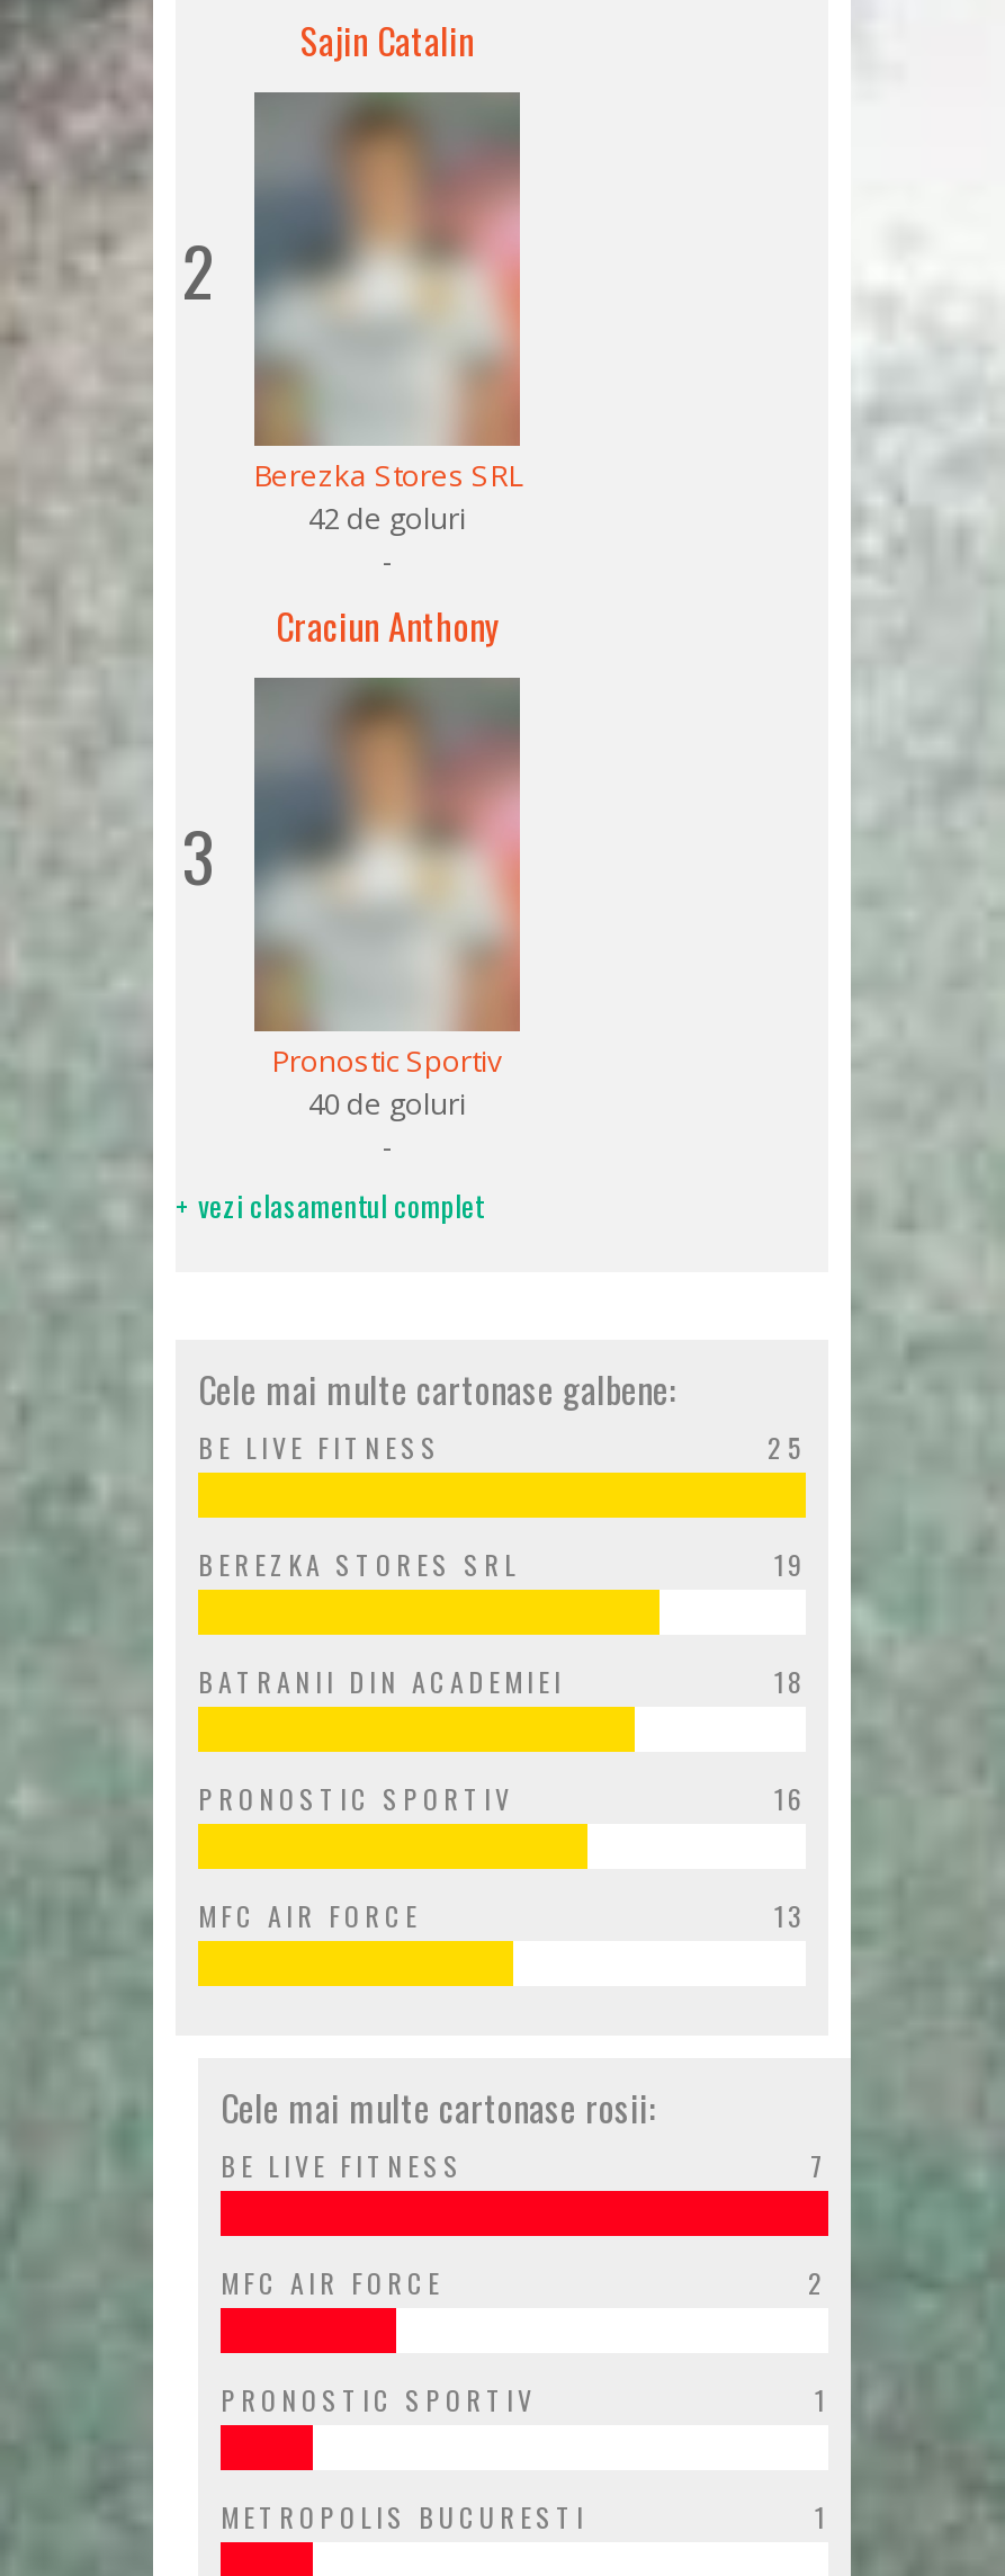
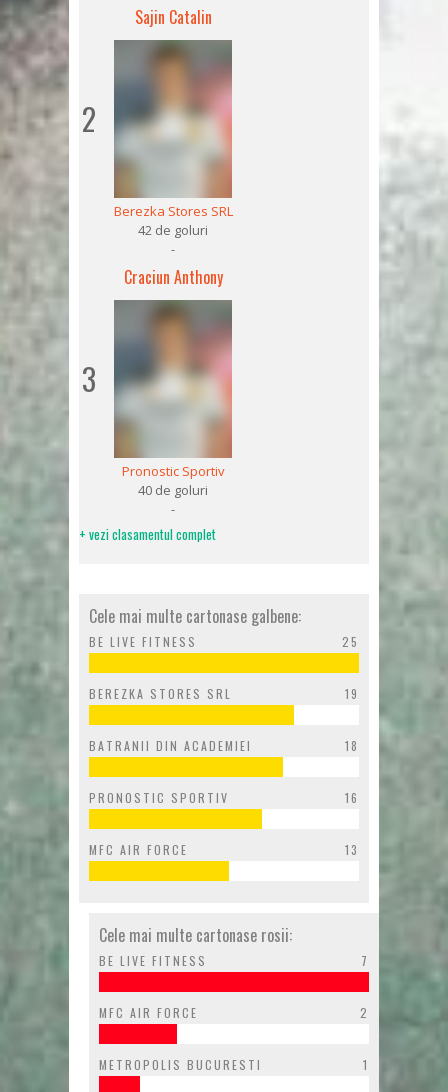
[221,2379,828,2417] PRONOSTIC SPORTIV | 1 -> none

